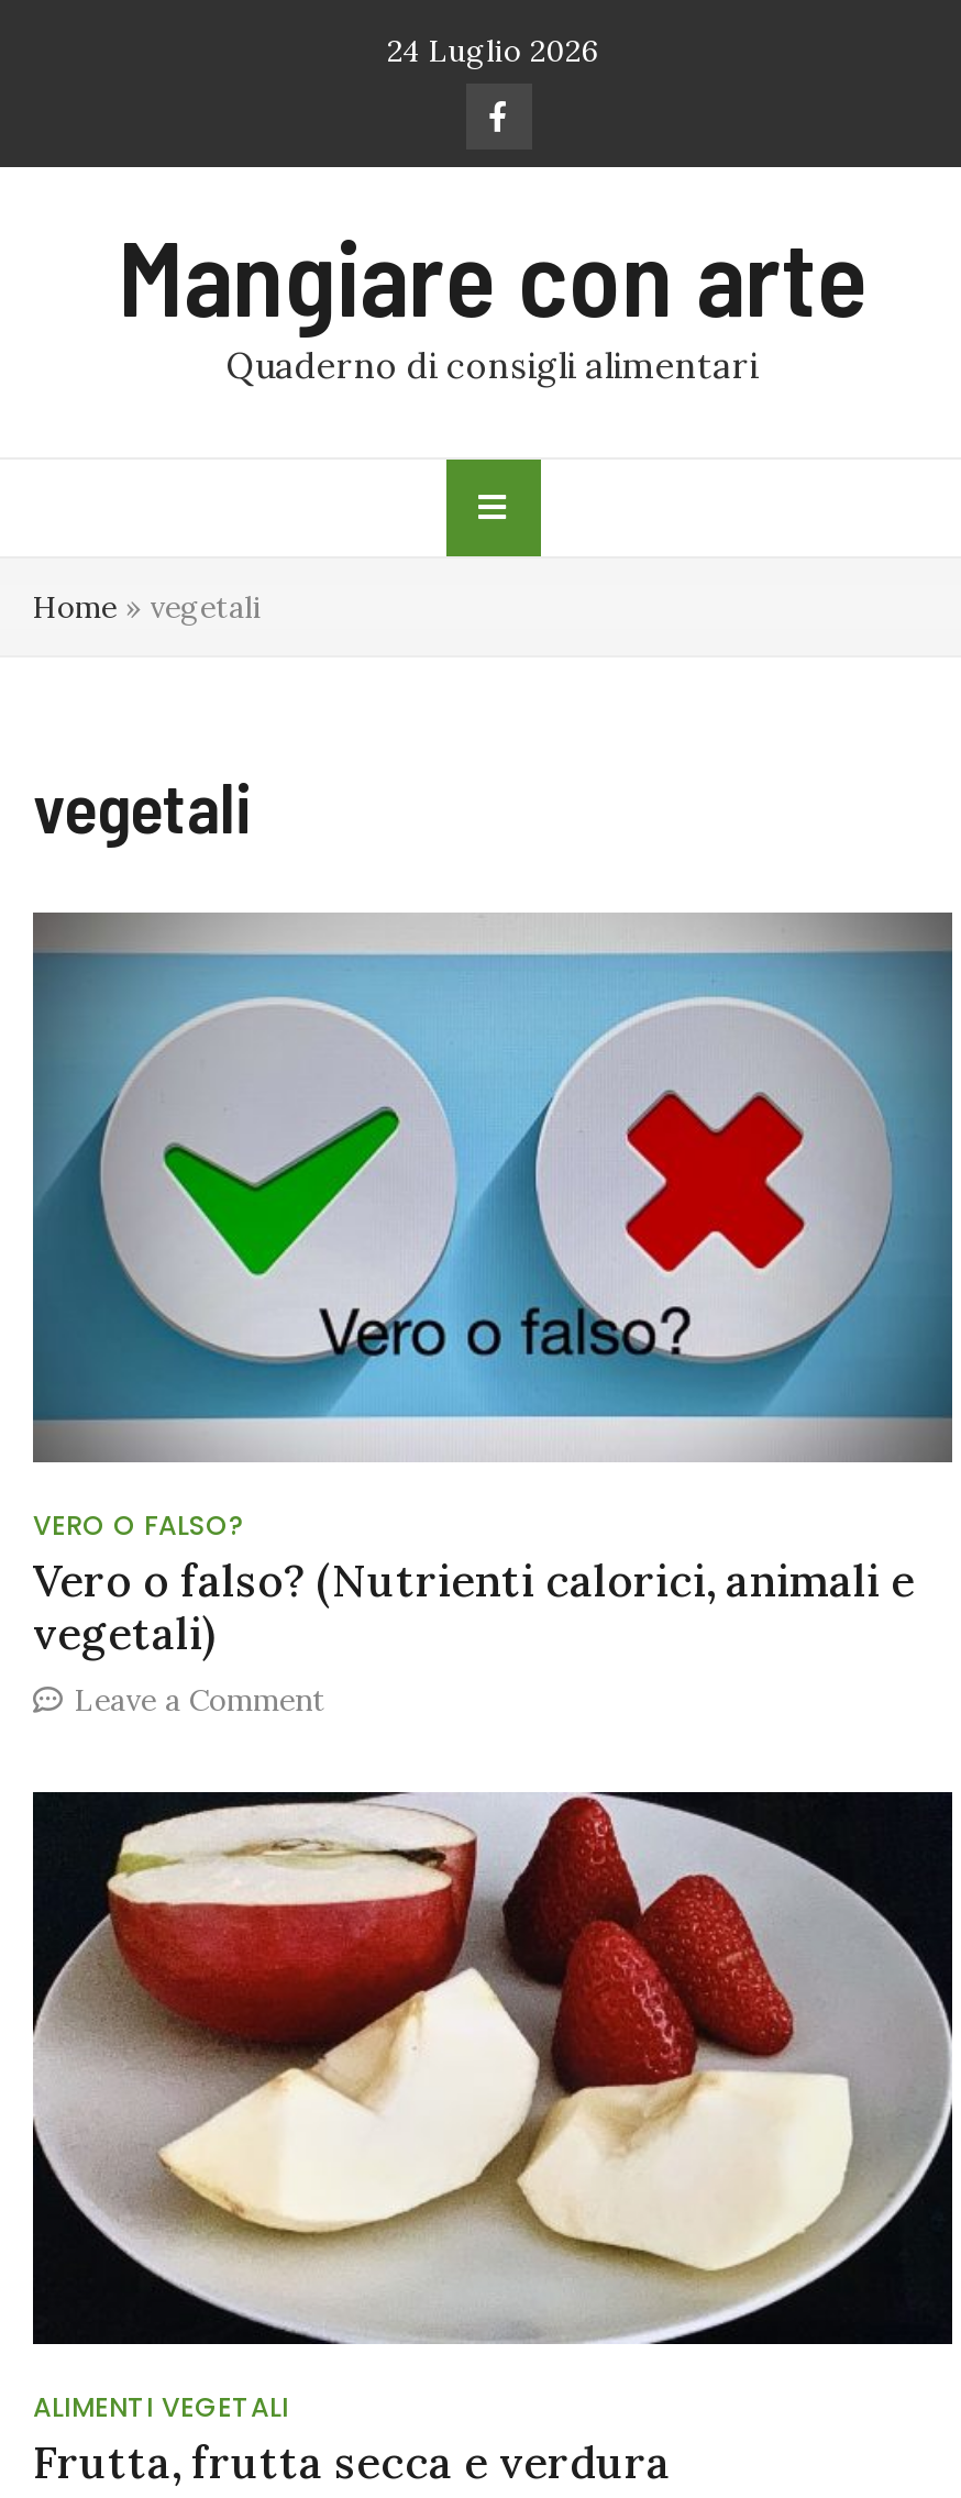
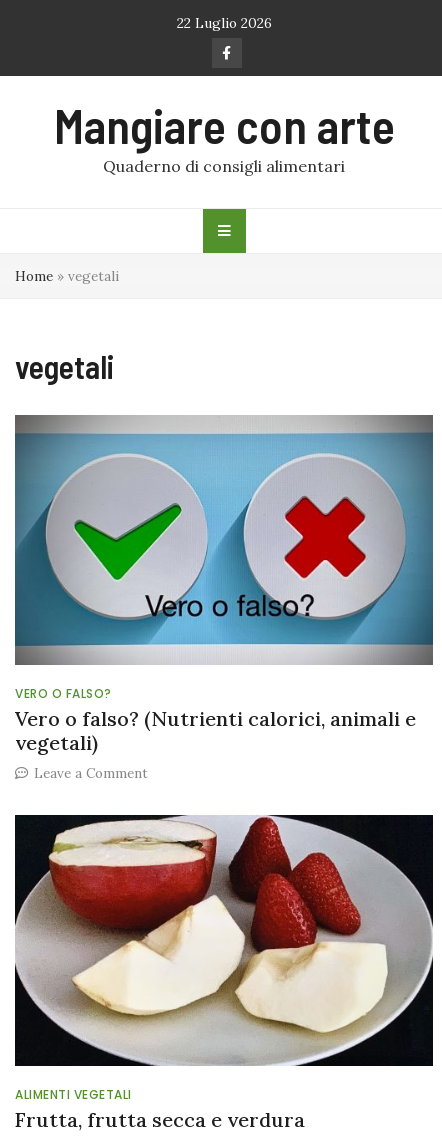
[387,31,598,70] 24 Luglio 2026 -> [176,14,271,32] 22 Luglio 2026

